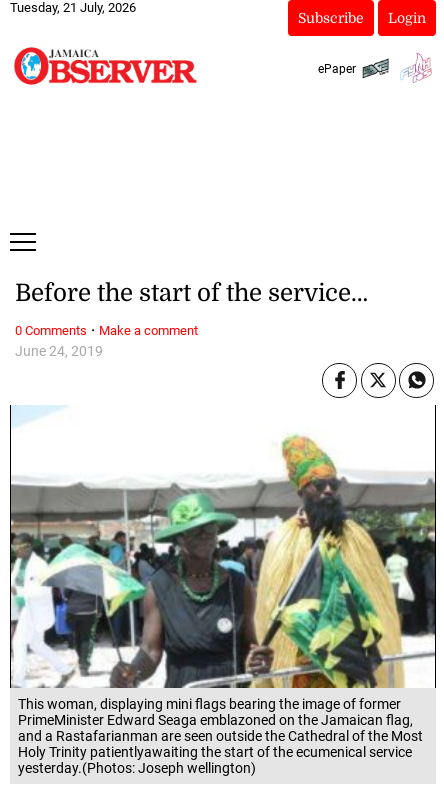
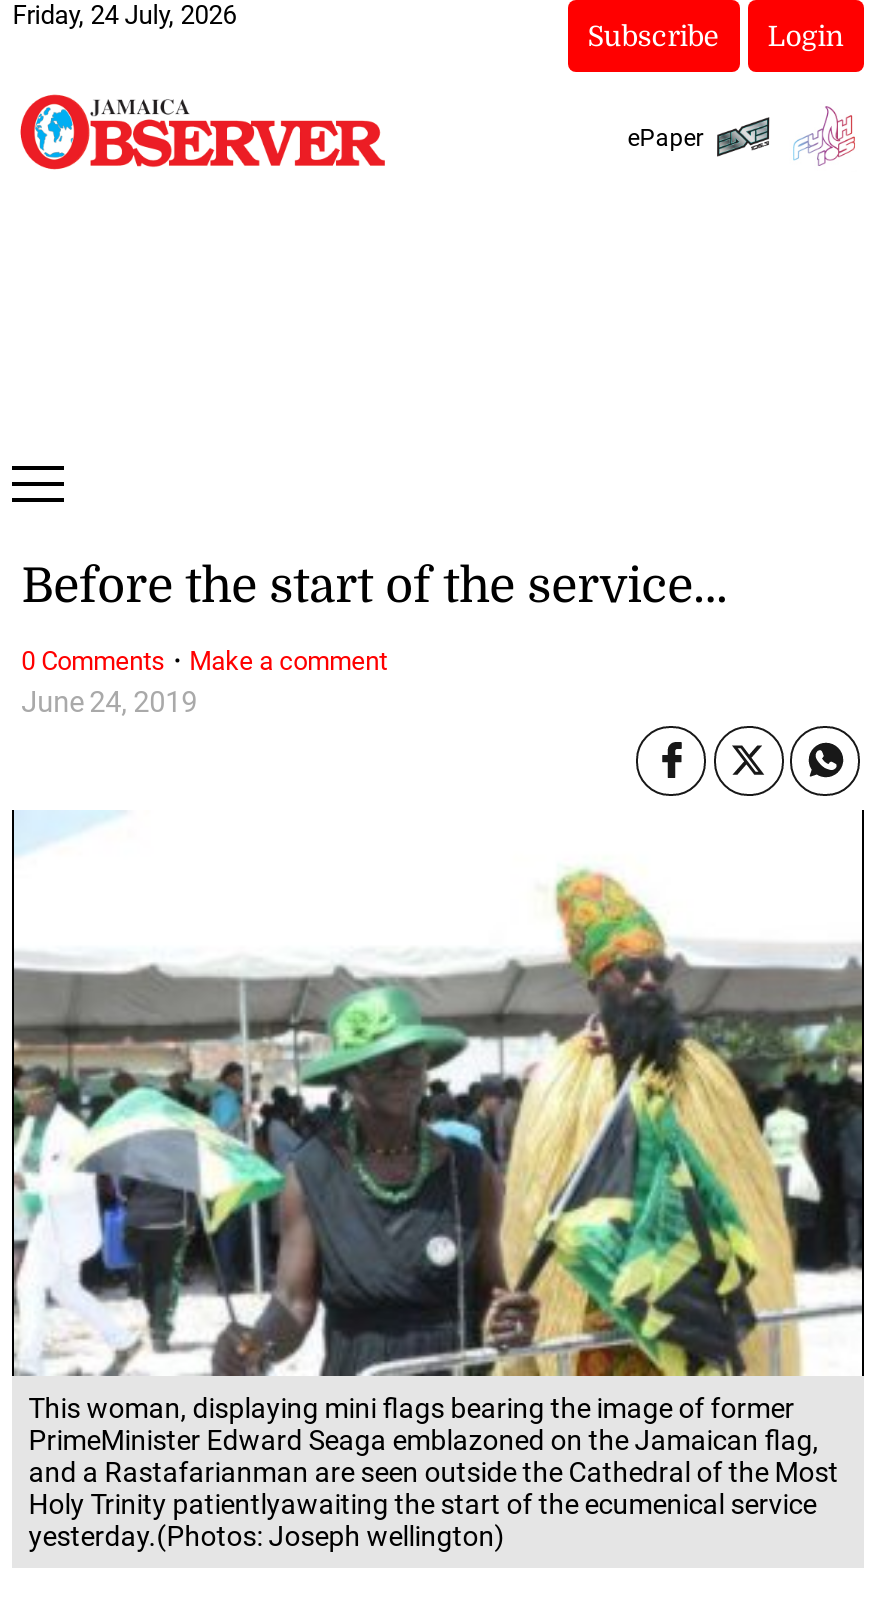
[10,0,136,15] Tuesday, 21 July, 2026 -> [12,0,236,30] Friday, 24 July, 2026

